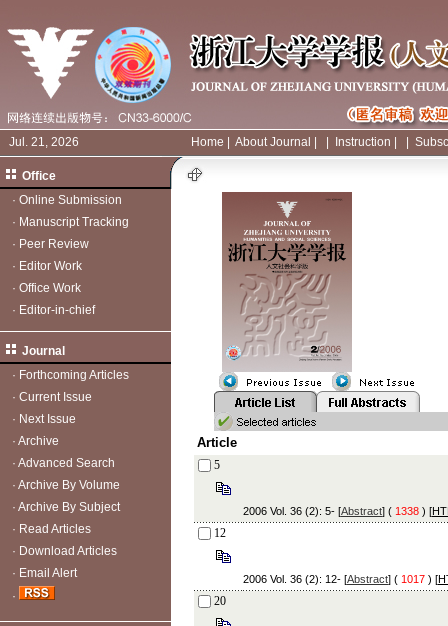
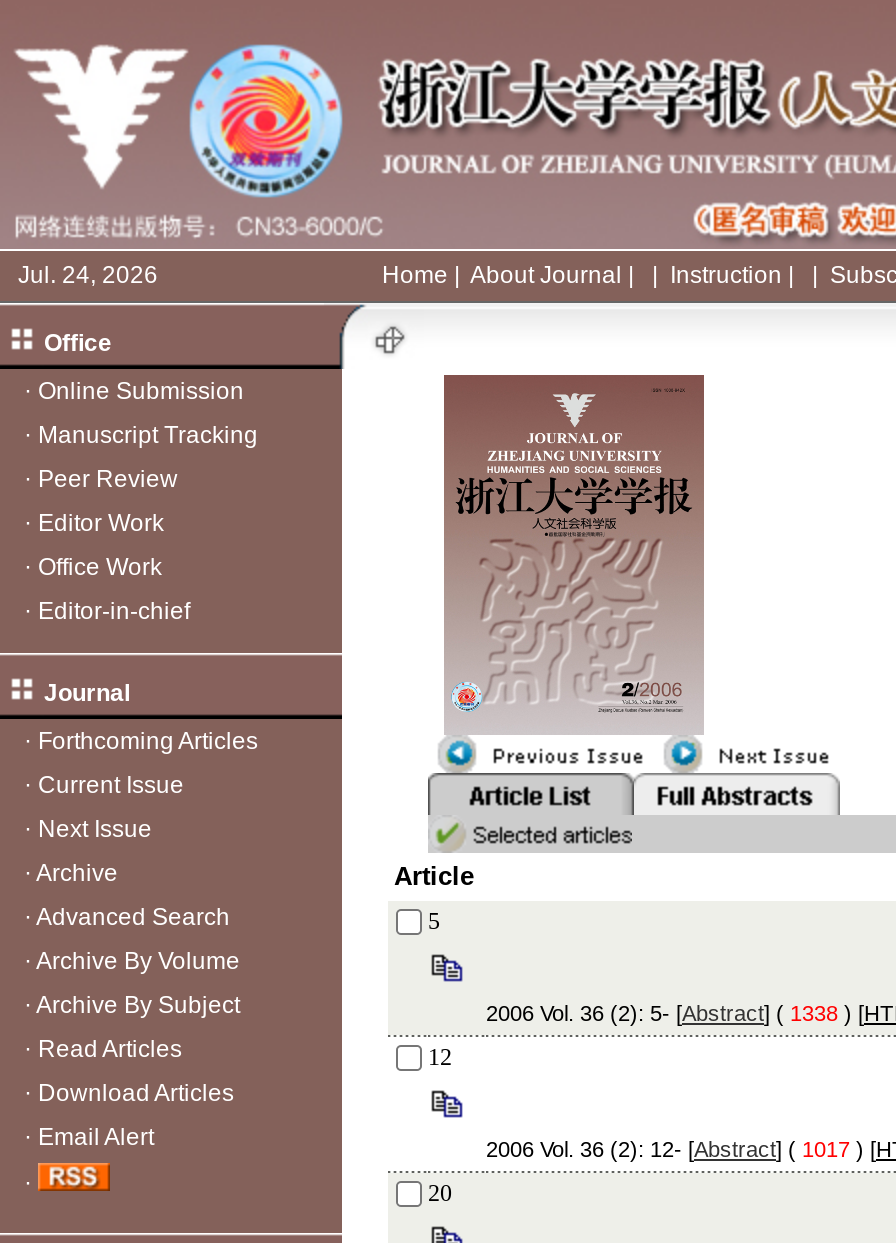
[9,135,79,149] Jul. 21, 2026 -> [18,261,158,289] Jul. 24, 2026

